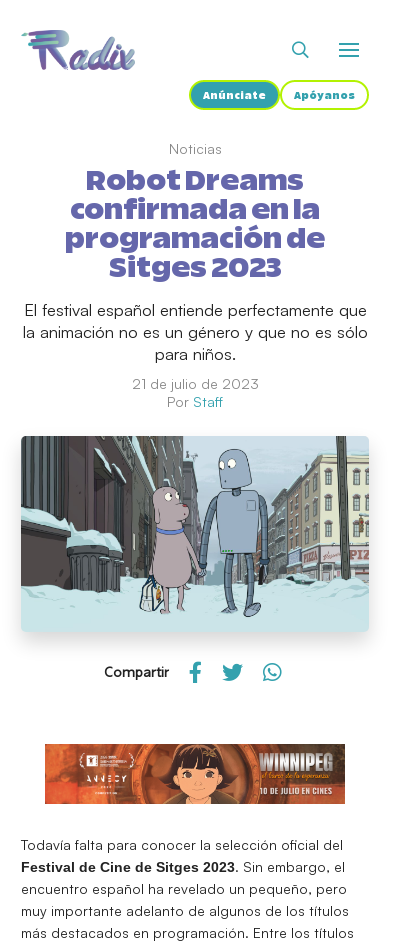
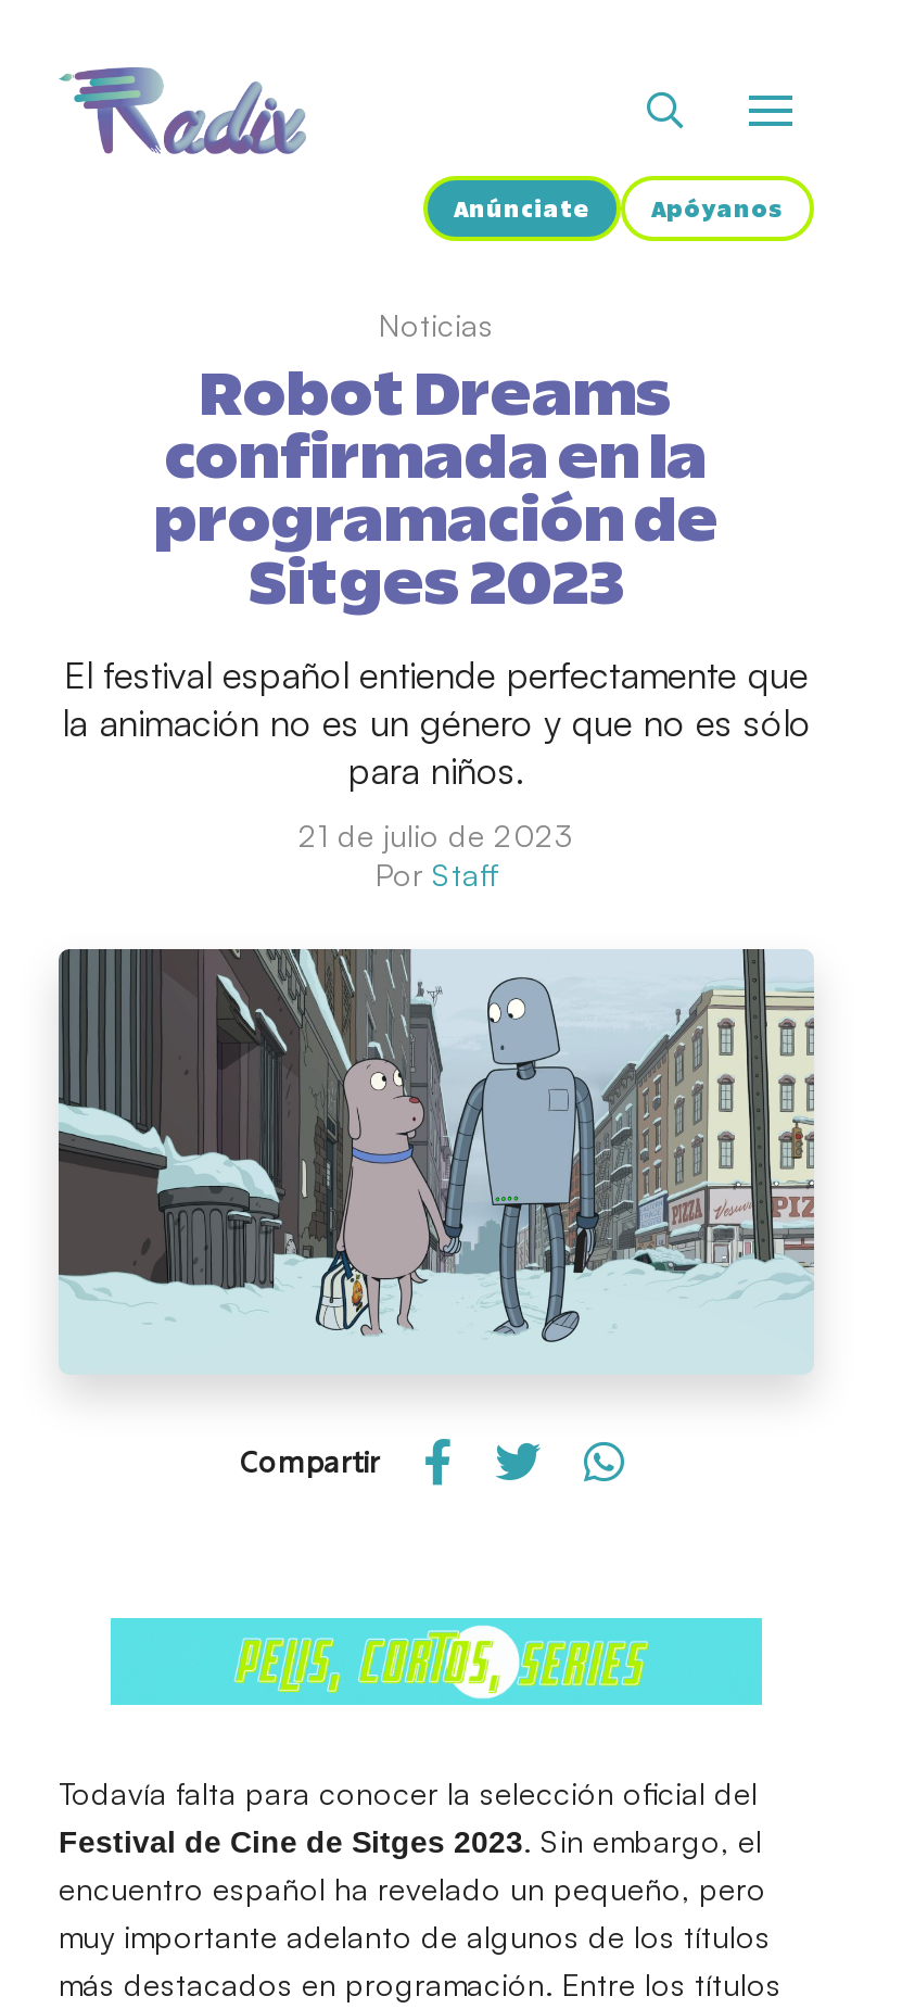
[44,743,346,805] [image] -> [109,1616,764,1707] [image]

